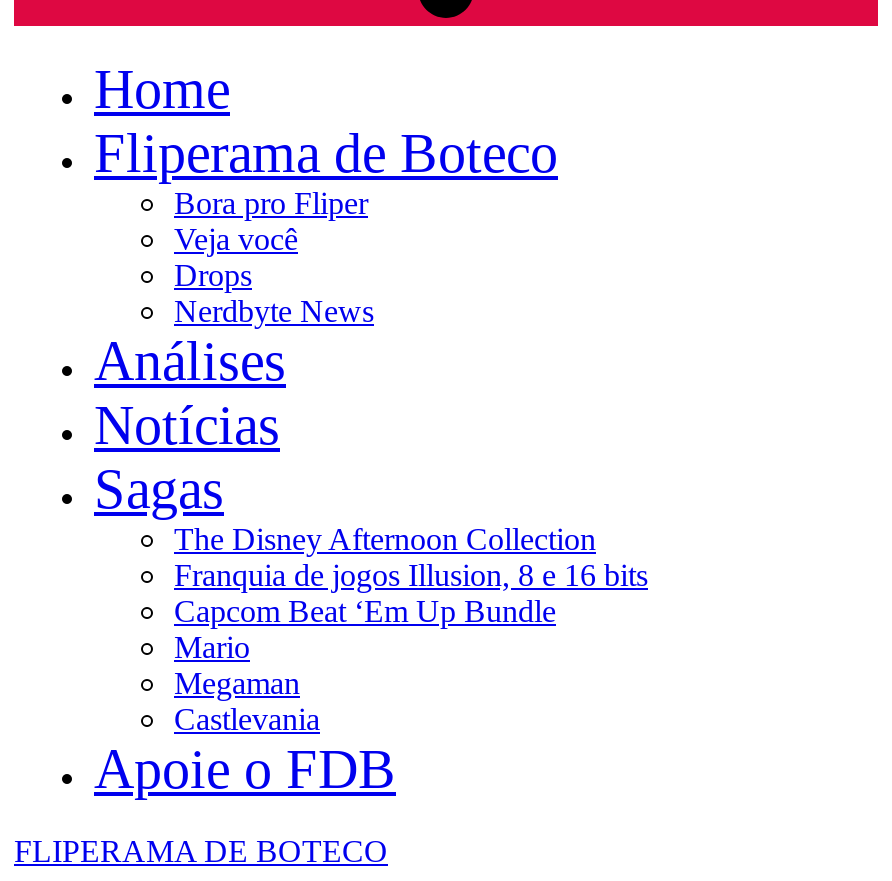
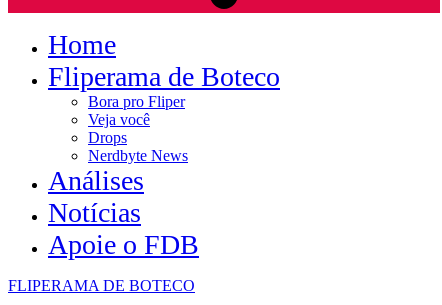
[94,458,648,736] Sagas | The Disney Afternoon Collection | Franquia de jogos Illusion, 8 e 16 bits | Capcom Beat ‘Em Up Bundle | Mario | Megaman | Castlevania -> none

